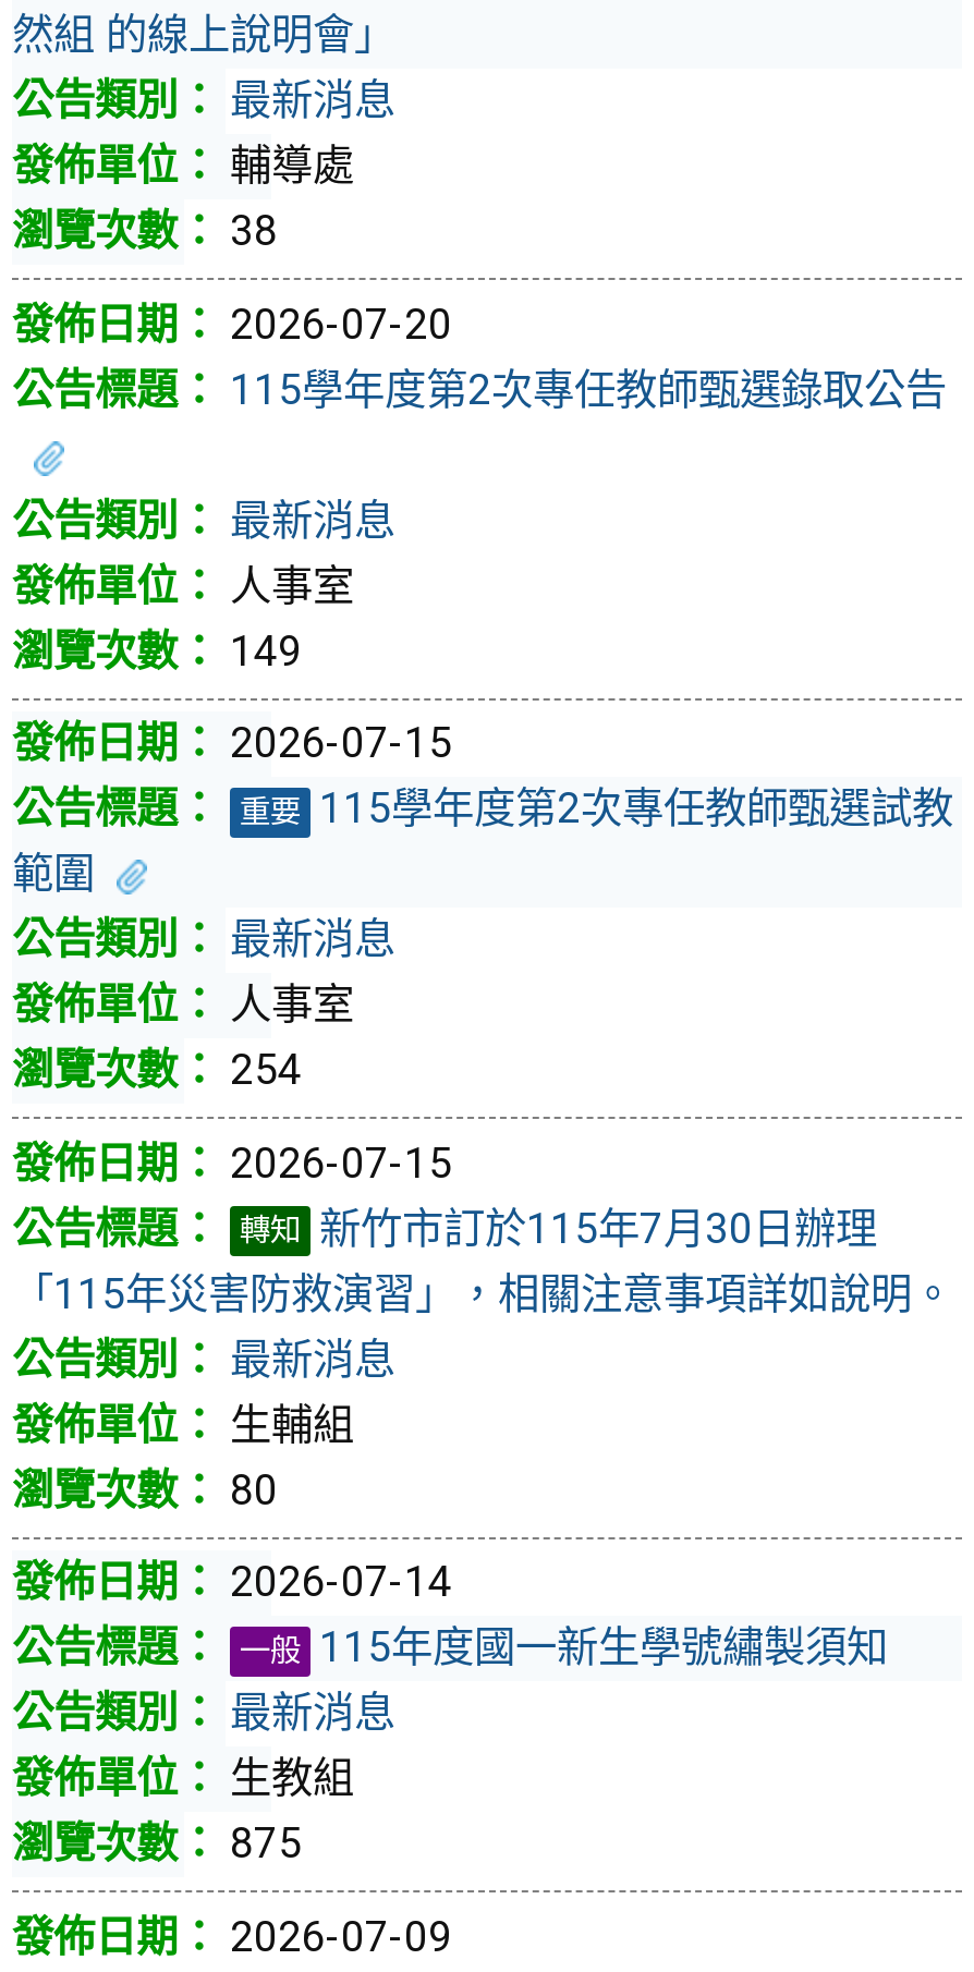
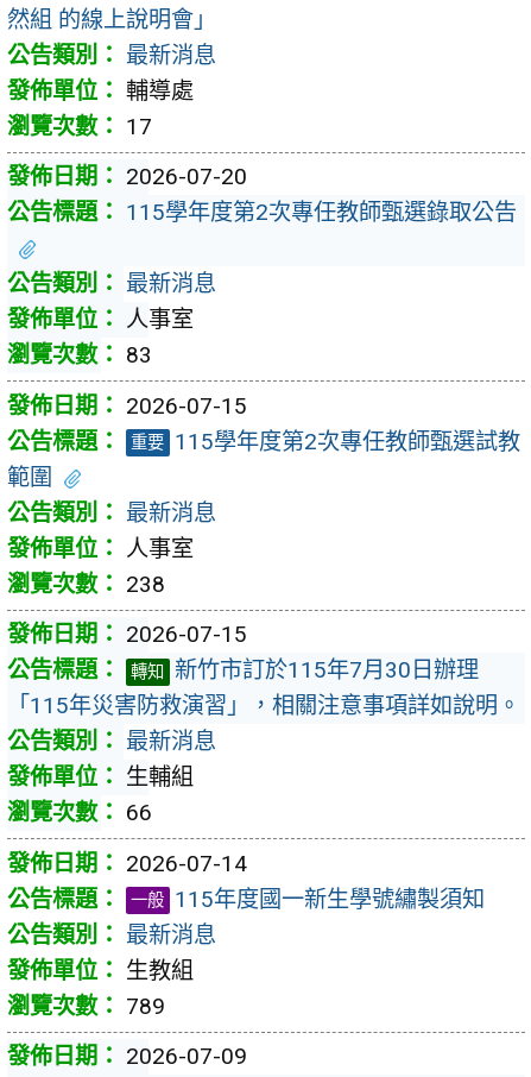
[230,207,278,257] 38 -> [126,113,152,140] 17
[230,626,302,676] 149 -> [126,341,152,369] 83
[230,1045,302,1096] 254 -> [126,570,165,598] 238
[230,1465,278,1515] 80 -> [126,799,152,826] 66
[230,1819,302,1869] 875 -> [126,992,165,1020] 789

